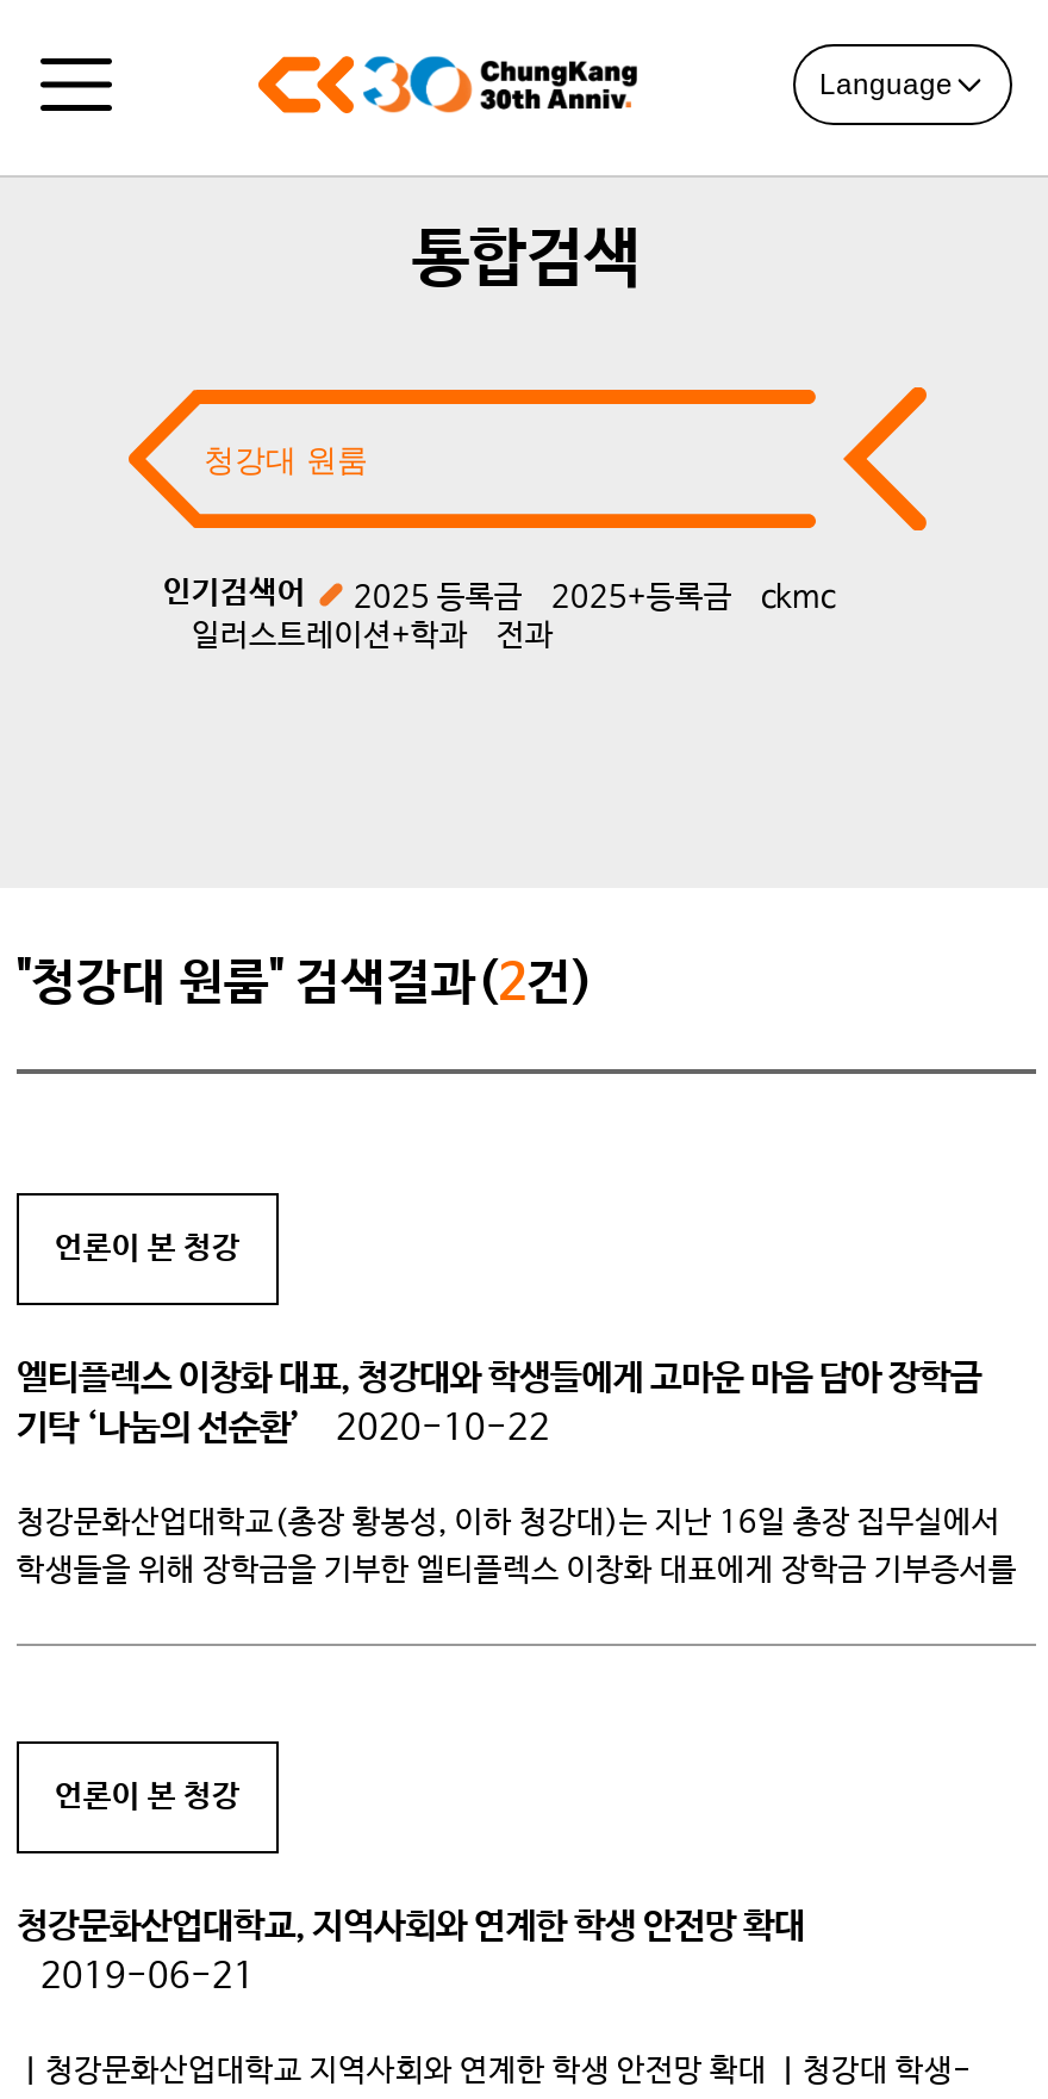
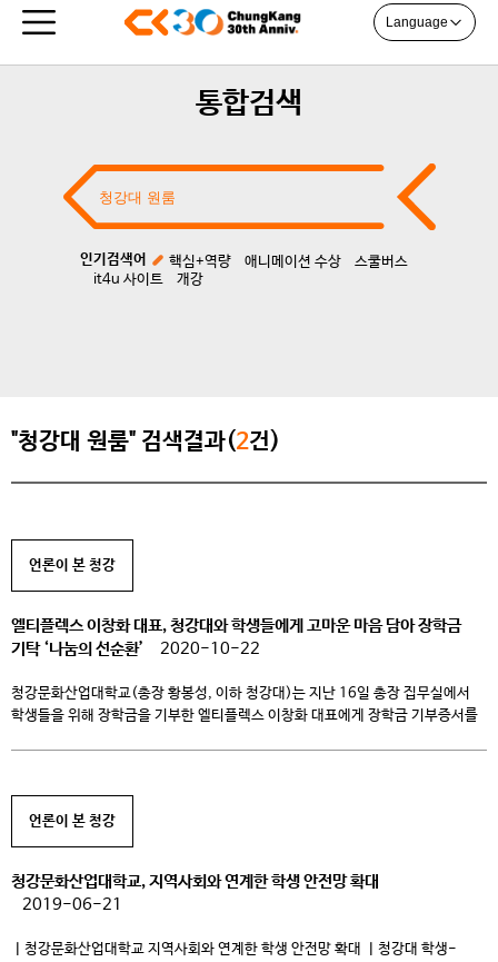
[192,580,835,654] 2025 등록금 | 2025+등록금 | ckmc | 일러스트레이션+학과 | 전과 -> [93,254,407,288] 핵심+역량 | 애니메이션 수상 | 스쿨버스 | it4u 사이트 | 개강

